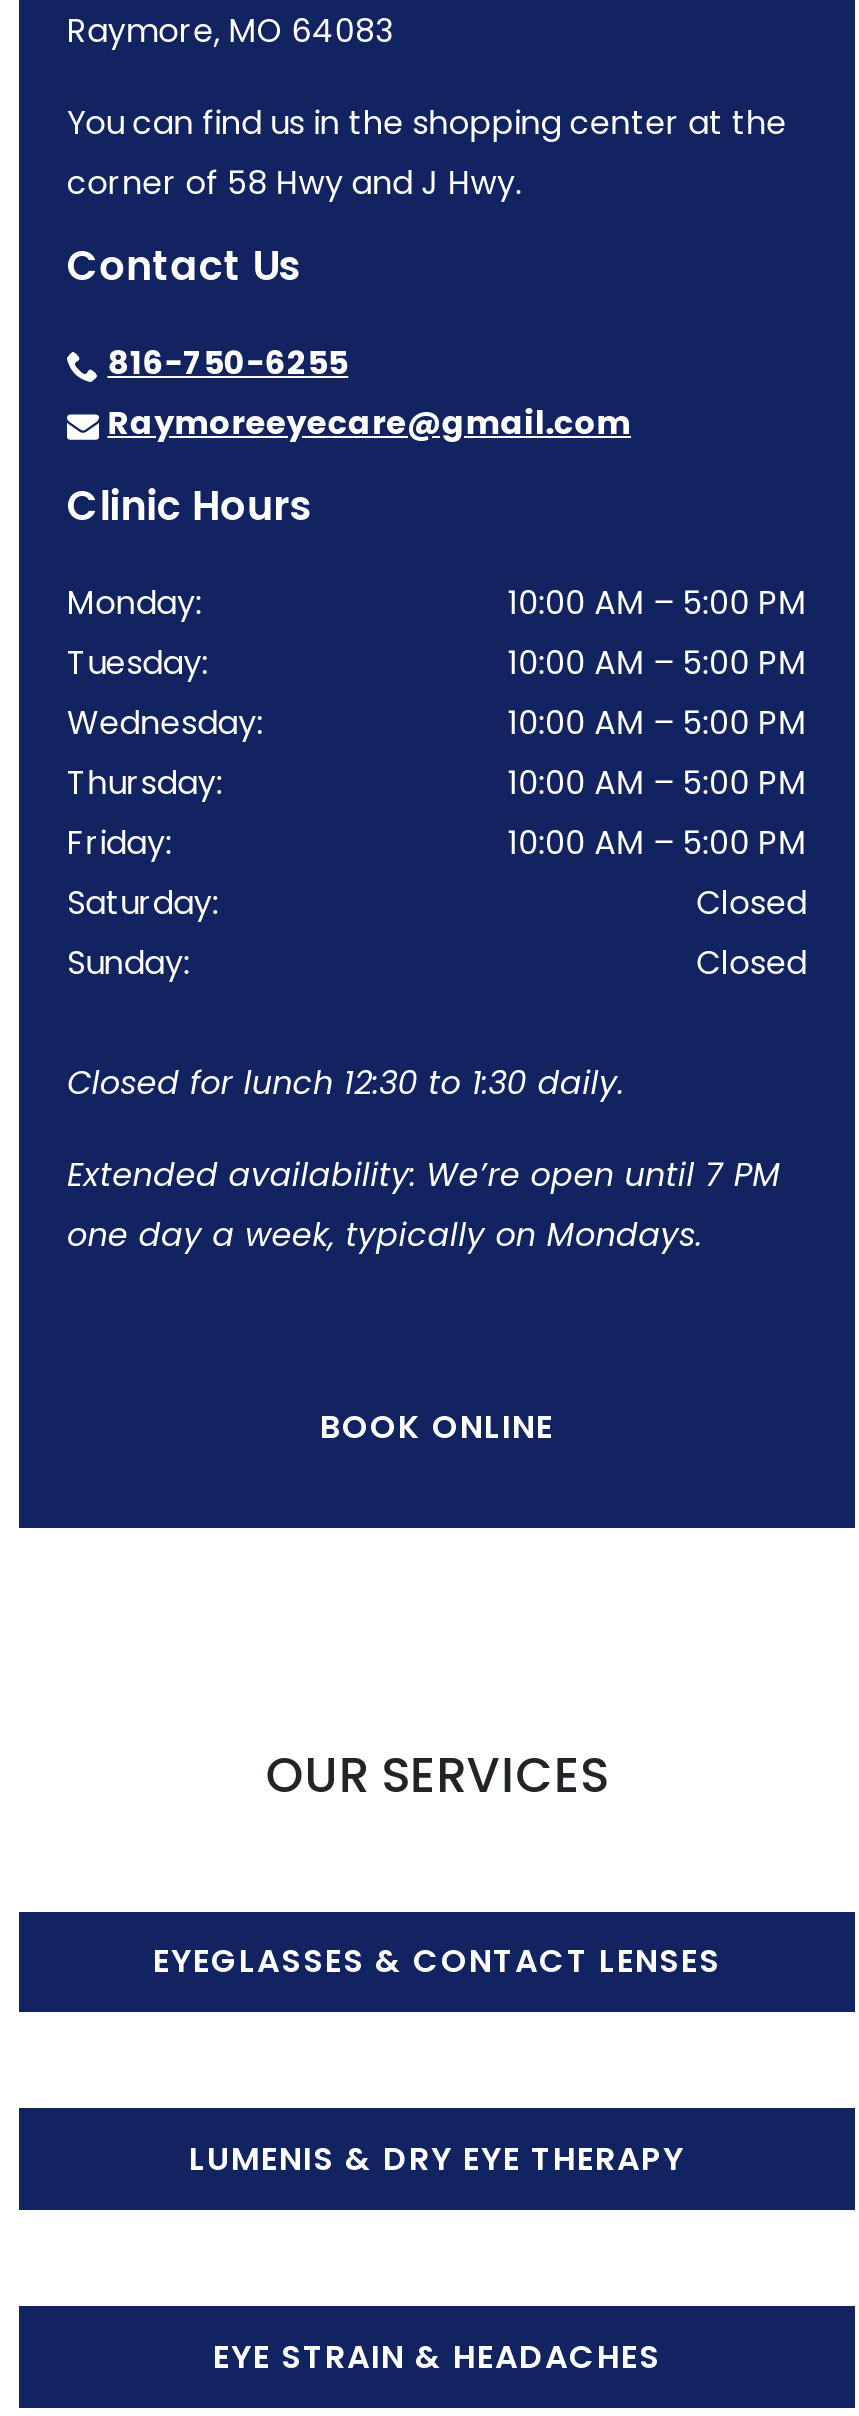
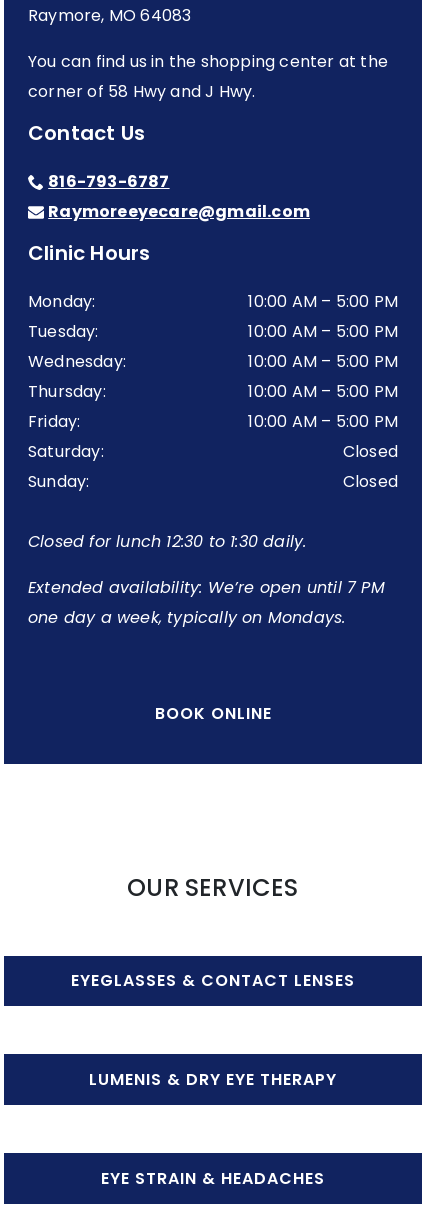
[107,340,348,386] 816-750-6255 -> [48,170,170,193] 816-793-6787

